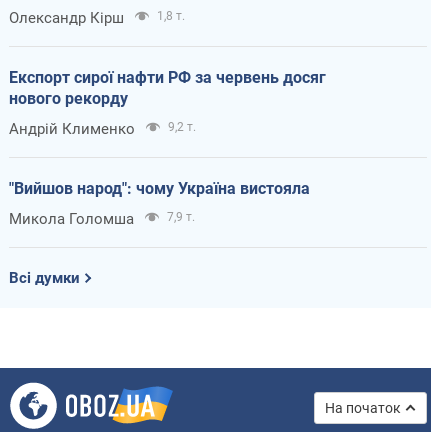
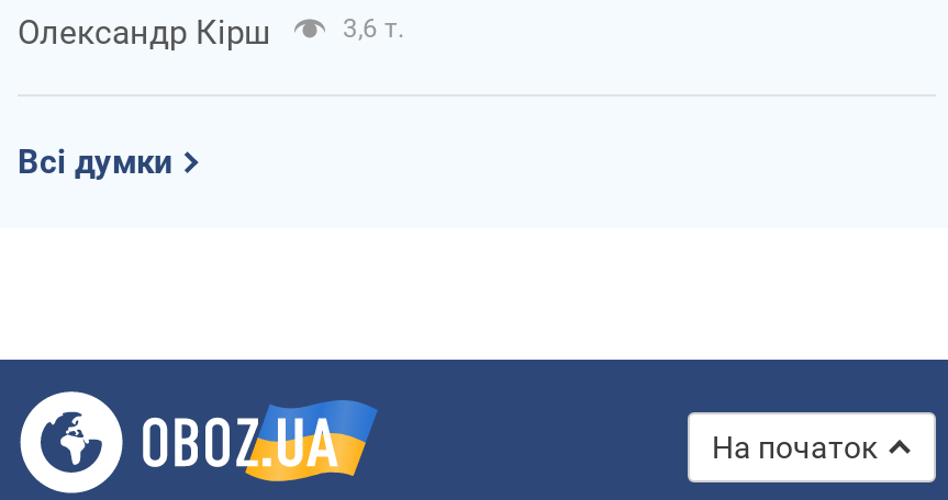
[9,9,326,228] 1,8 т. | Експорт сирої нафти РФ за червень досяг | нового рекорду | Андрій Клименко | 9,2 т. | "Вийшов народ": чому Україна вистояла | Микола Голомша | 7,9 т. -> [343,12,404,43] 3,6 т.

